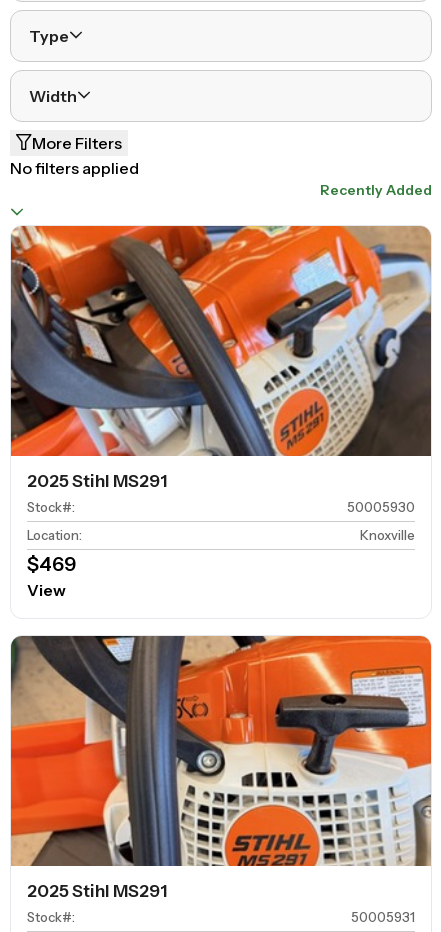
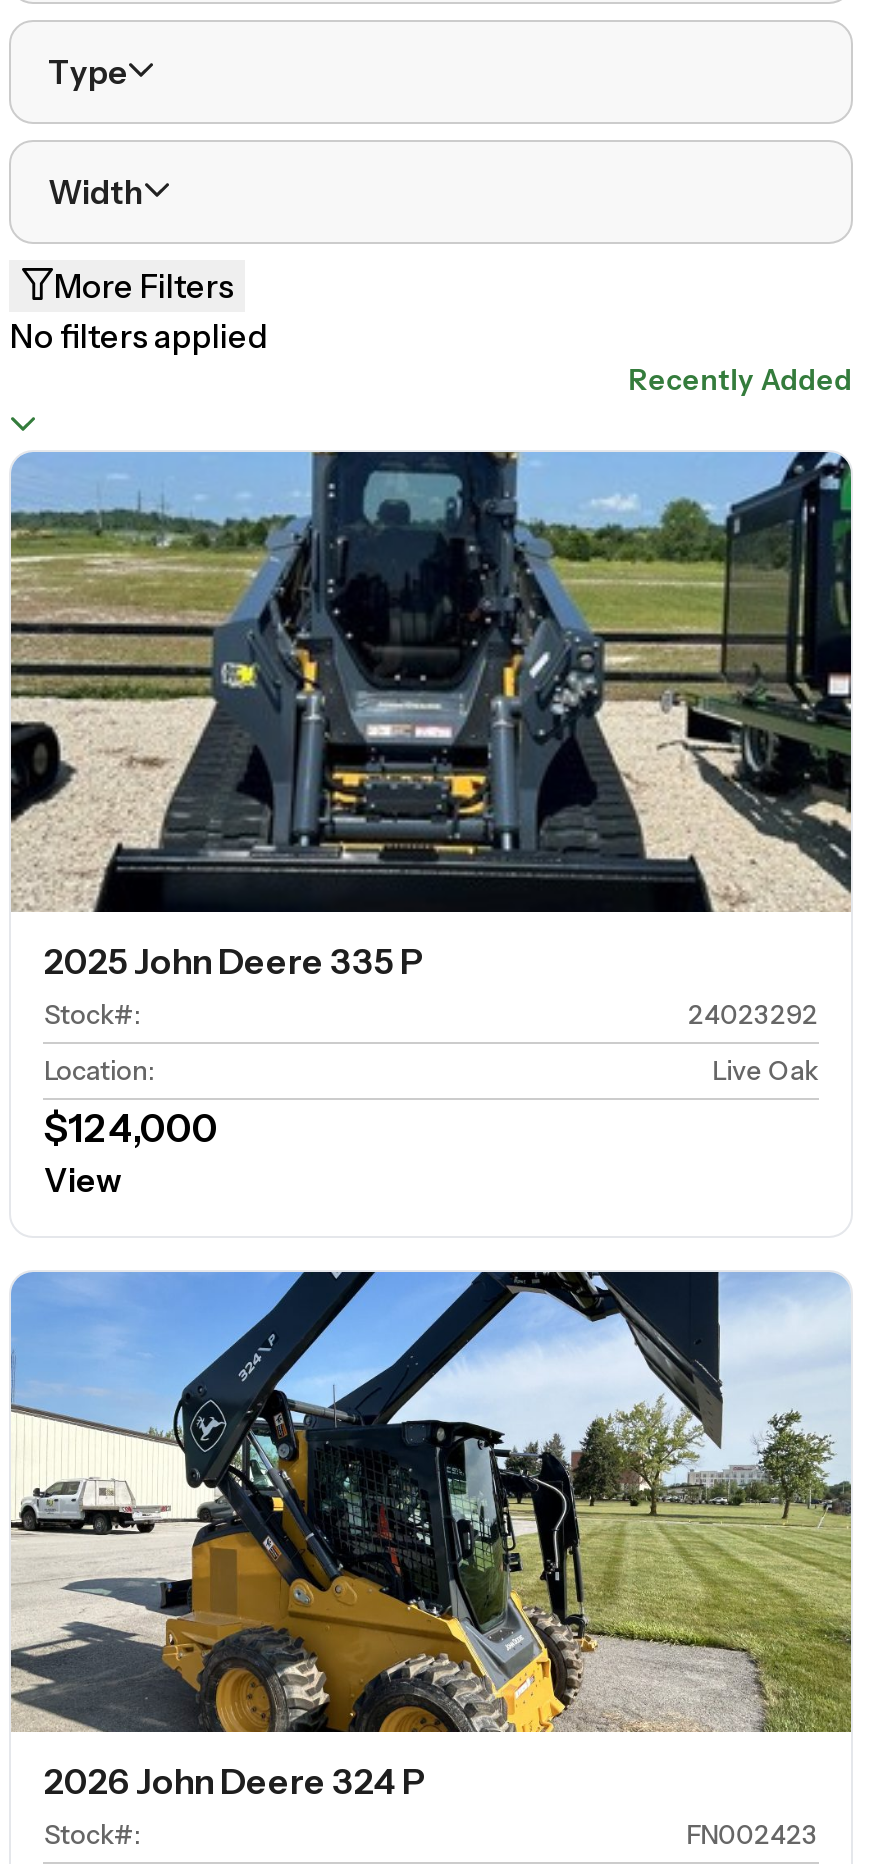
[10,225,432,491] [image] | 2025 Stihl MS291 -> [9,450,853,983] [image] | 2025 John Deere 335 P
[347,499,415,515] 50005930 -> [688,999,818,1031] 24023292
[27,527,415,576] Knoxville | $469 -> [44,1055,818,1153] Live Oak | $124,000
[10,635,432,901] [image] | 2025 Stihl MS291 -> [9,1270,853,1803] [image] | 2026 John Deere 324 P
[351,909,415,925] 50005931 -> [686,1819,818,1851] FN002423

